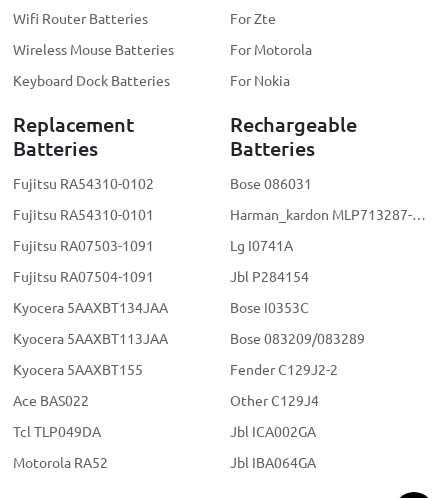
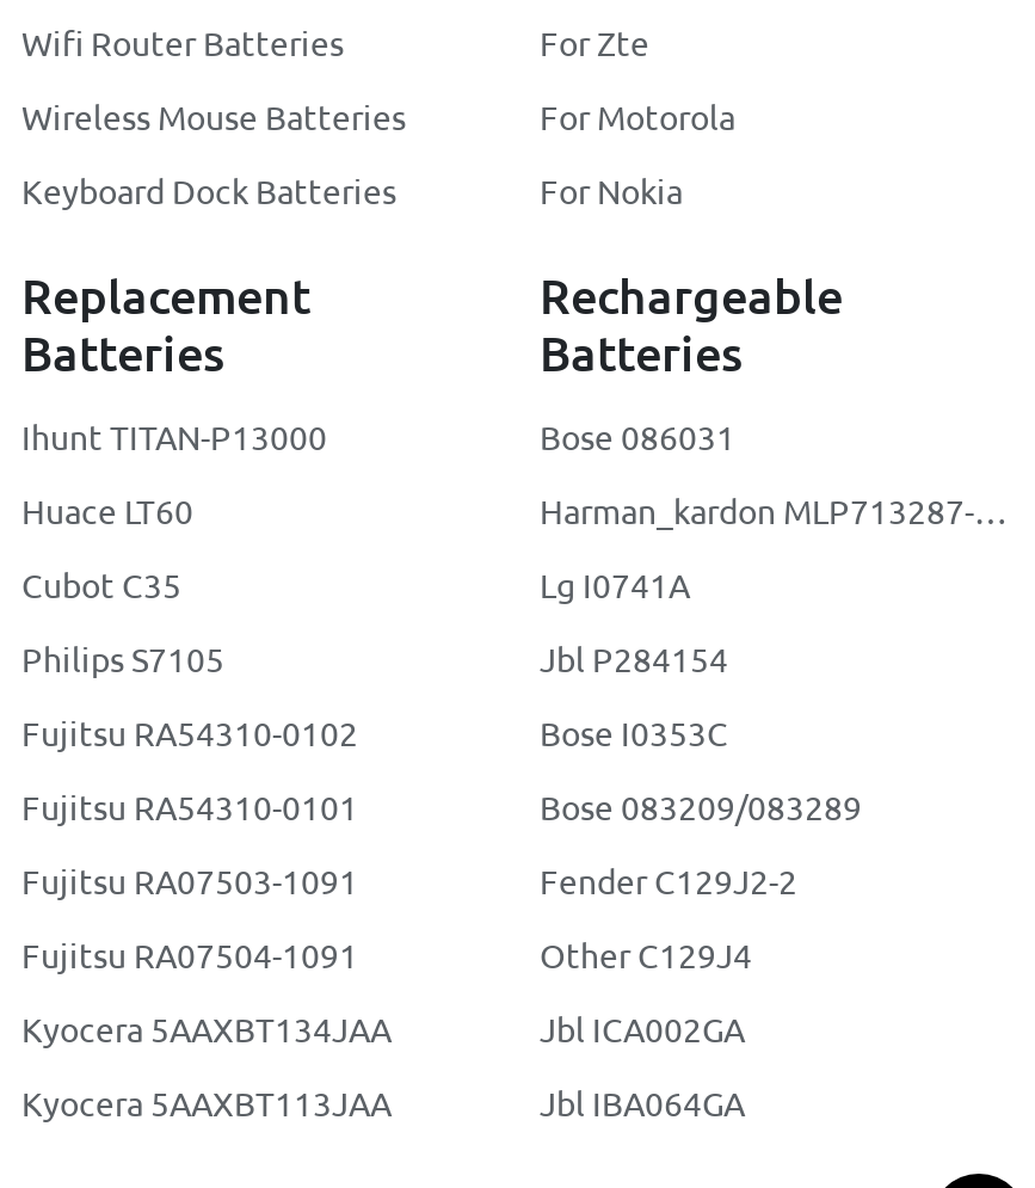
moved [13,174,168,347] -> [21,709,392,1123]: Fujitsu RA54310-0102 | Fujitsu RA54310-0101 | Fujitsu RA07503-1091 | Fujitsu RA07504-1091 | Kyocera 5AAXBT134JAA | Kyocera 5AAXBT113JAA
none -> [21,413,327,678] Ihunt TITAN-P13000 | Huace LT60 | Cubot C35 | Philips S7105
[13,360,143,471] Kyocera 5AAXBT155 | Ace BAS022 | Tcl TLP049DA | Motorola RA52 -> none

